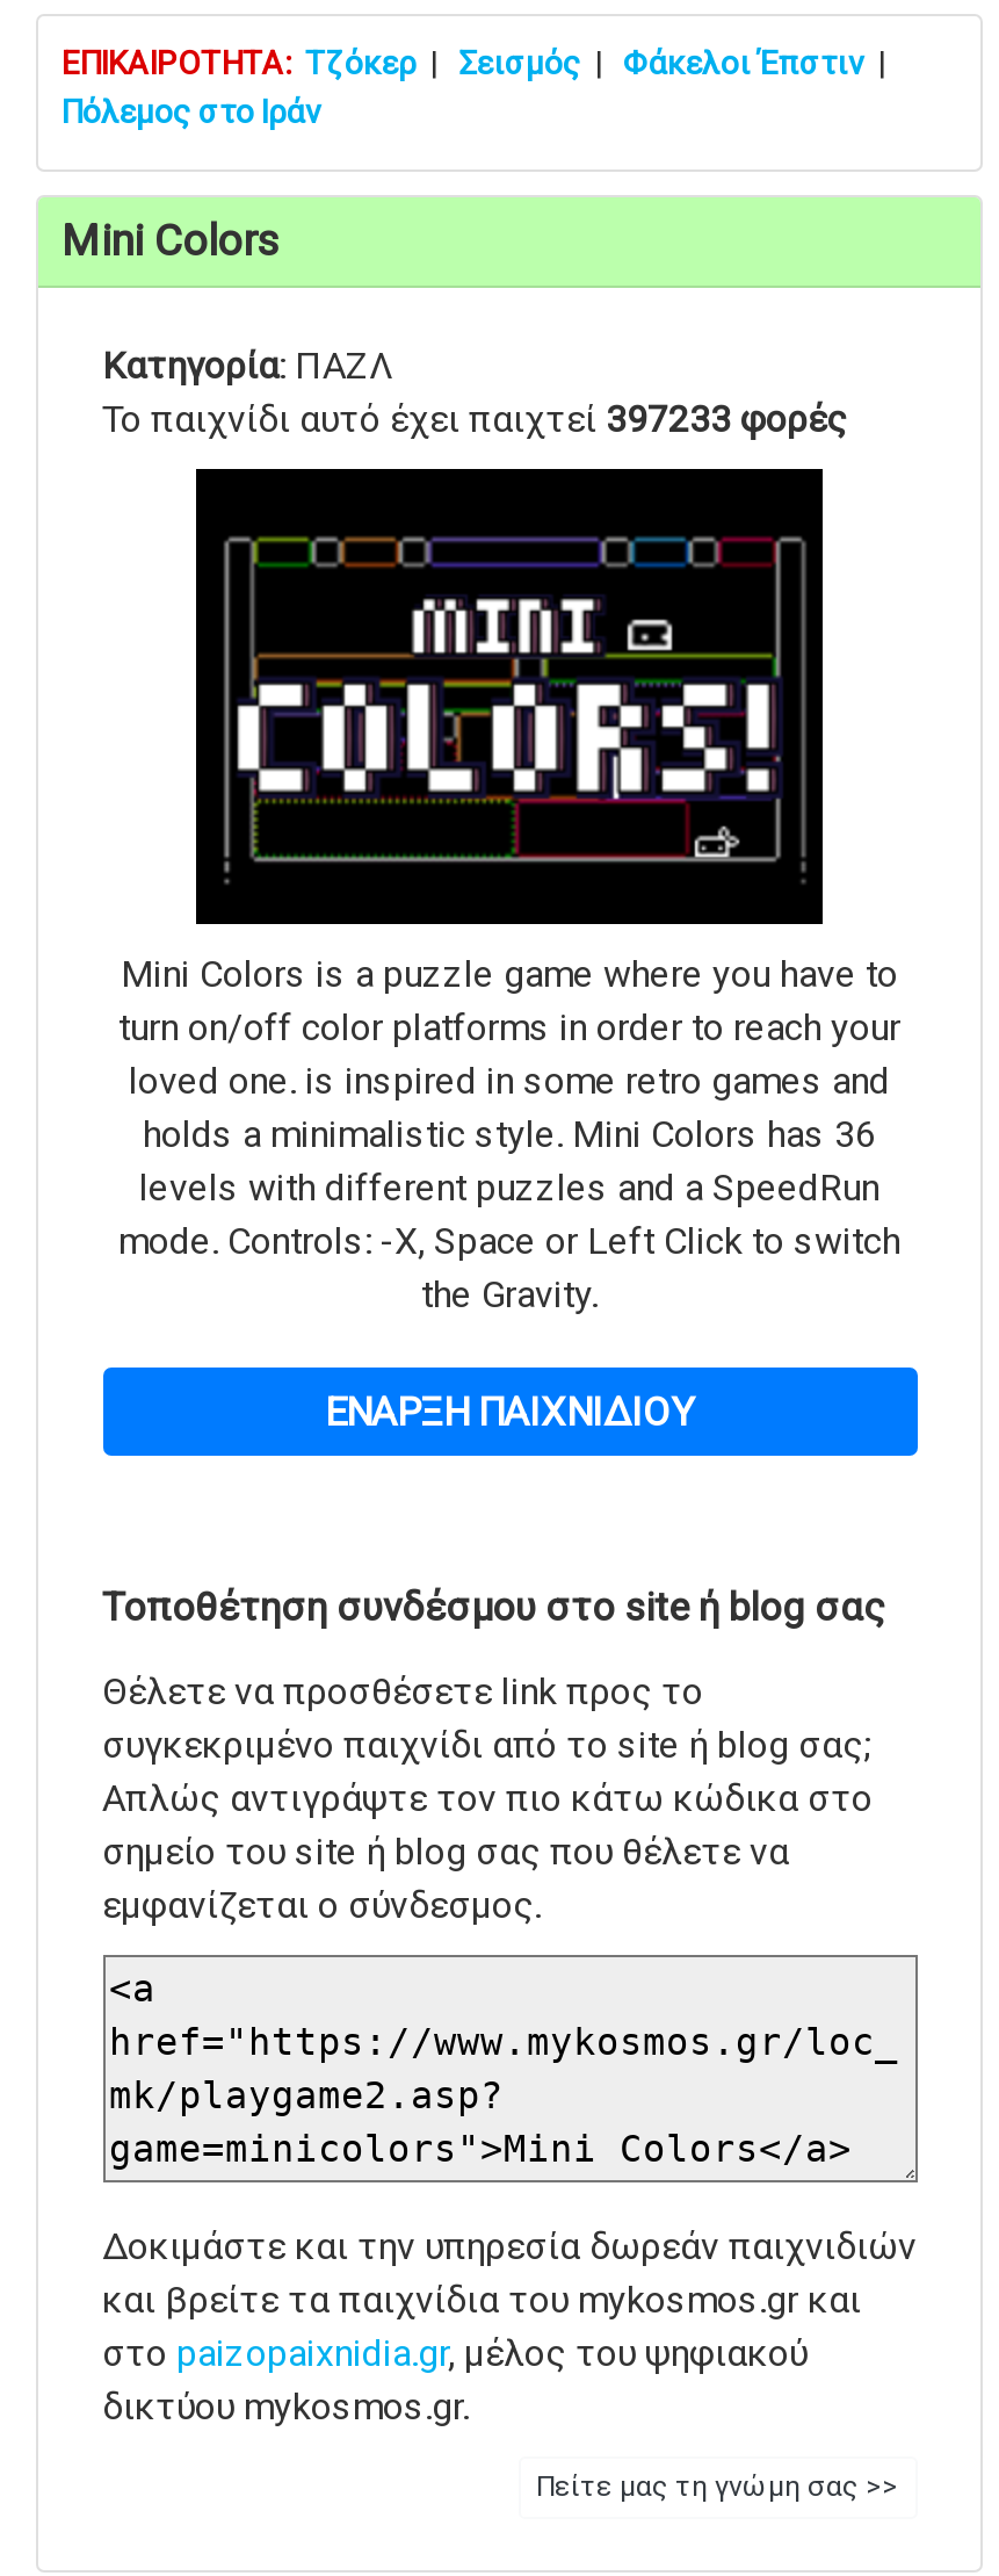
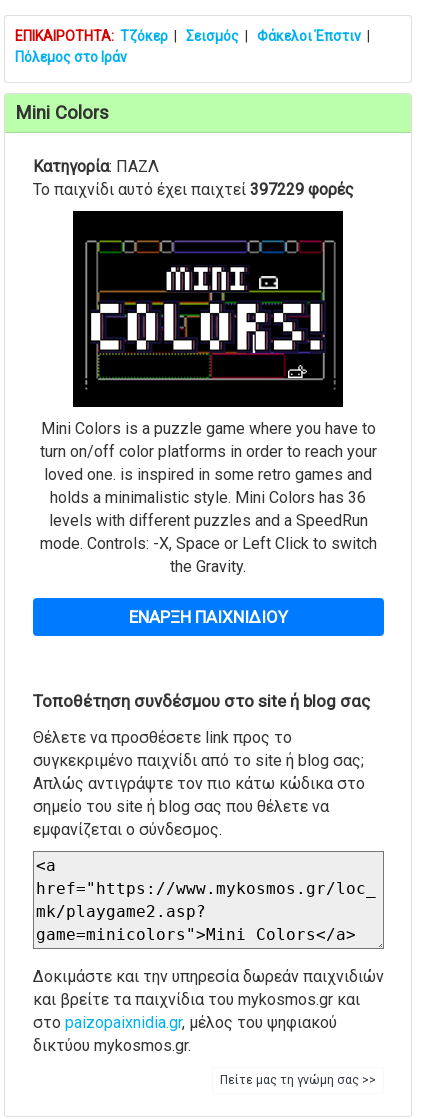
[102,397,847,442] Το παιχνίδι αυτό έχει παιχτεί 397233 φορές -> [32,180,353,199] Το παιχνίδι αυτό έχει παιχτεί 397229 φορές

